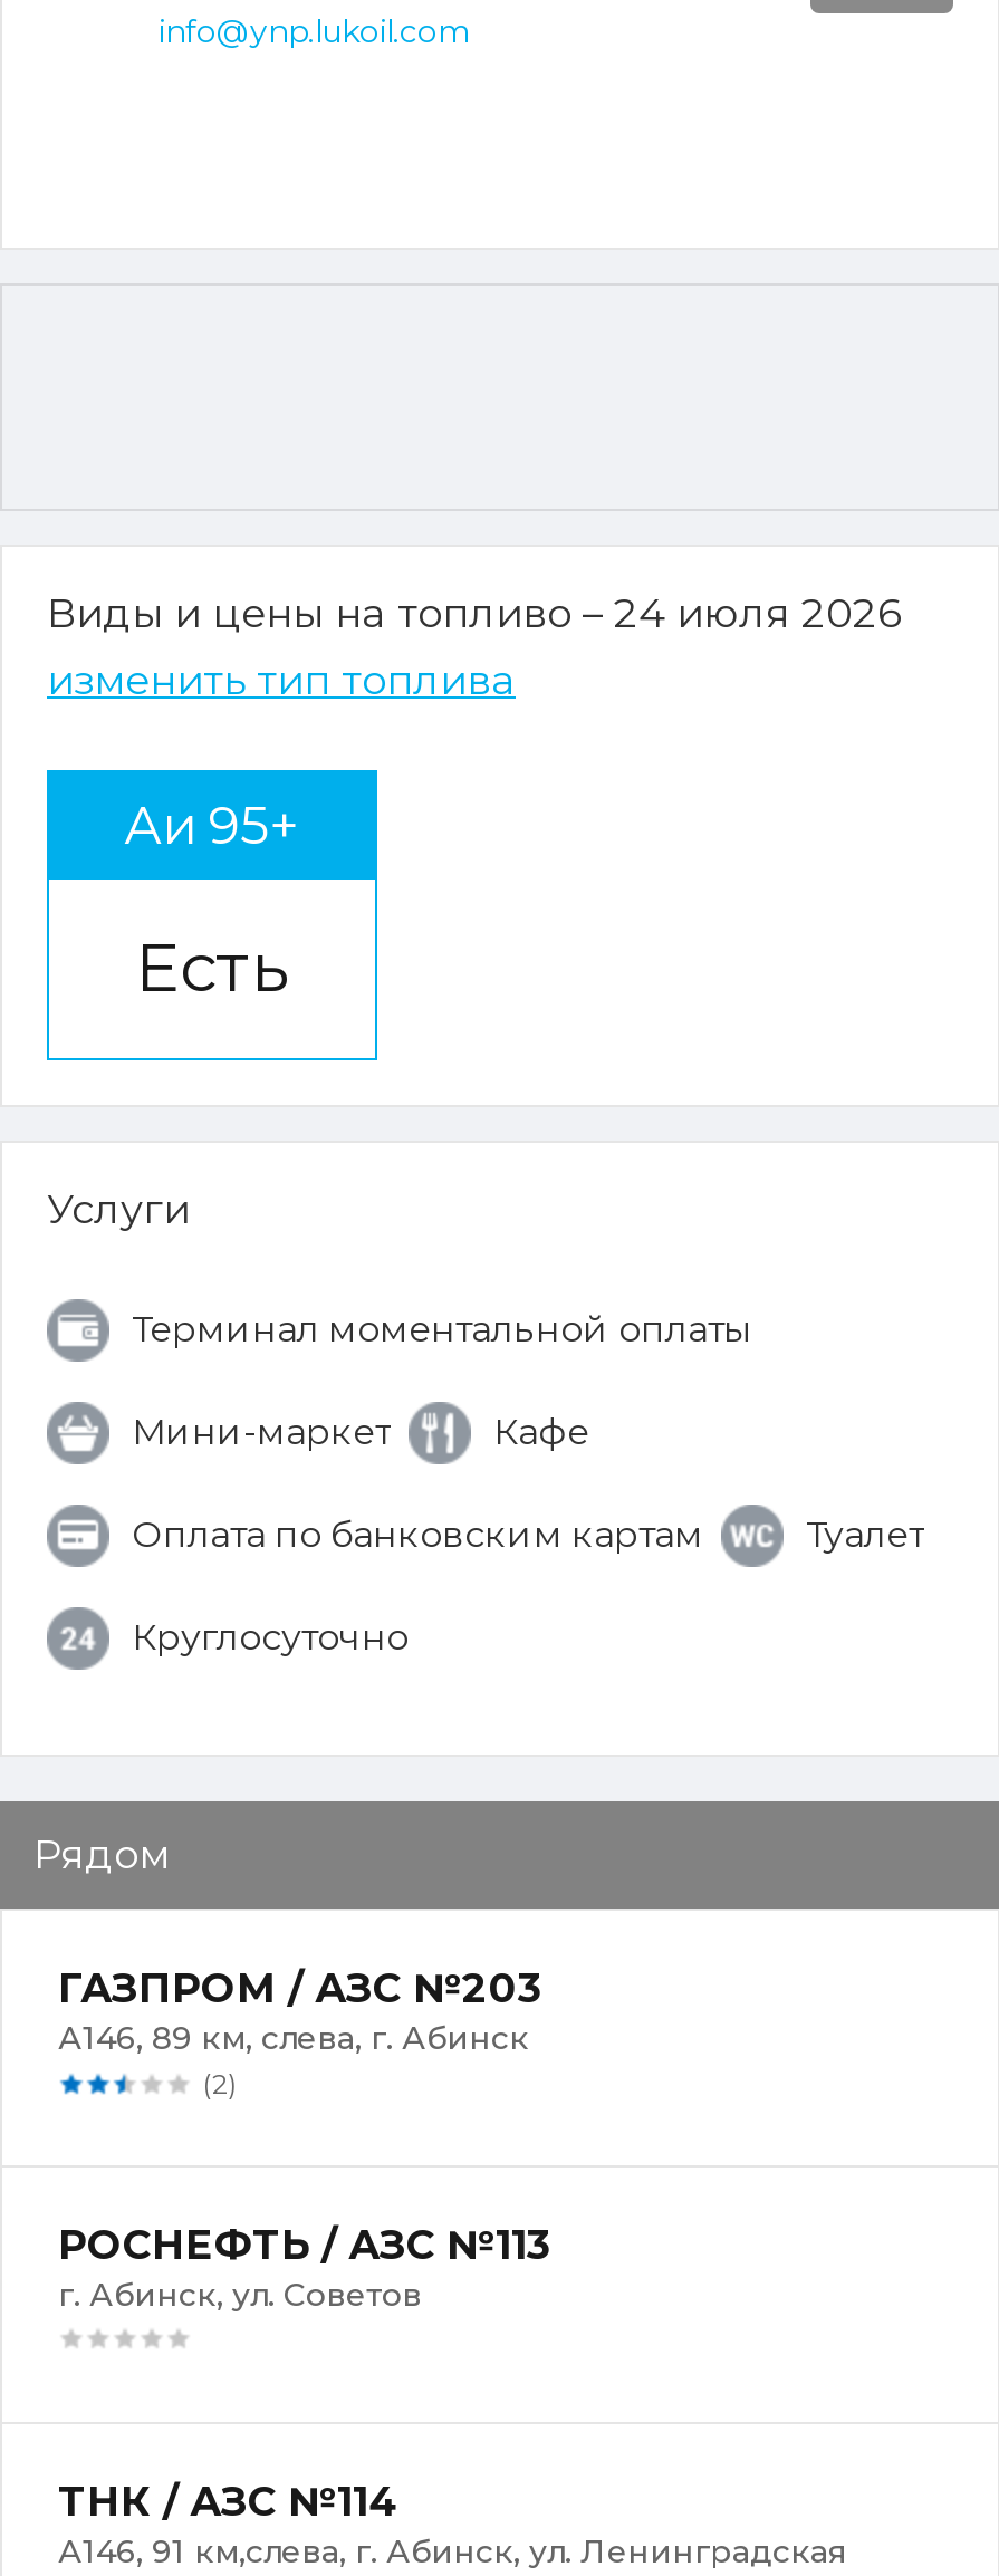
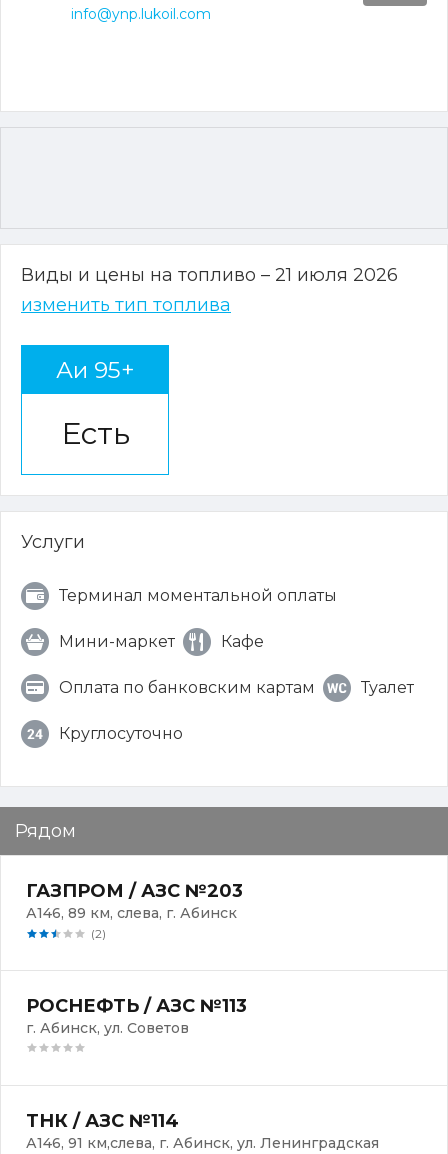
[47,589,902,638] Виды и цены на топливо – 24 июля 2026 -> [21,264,398,286] Виды и цены на топливо – 21 июля 2026

